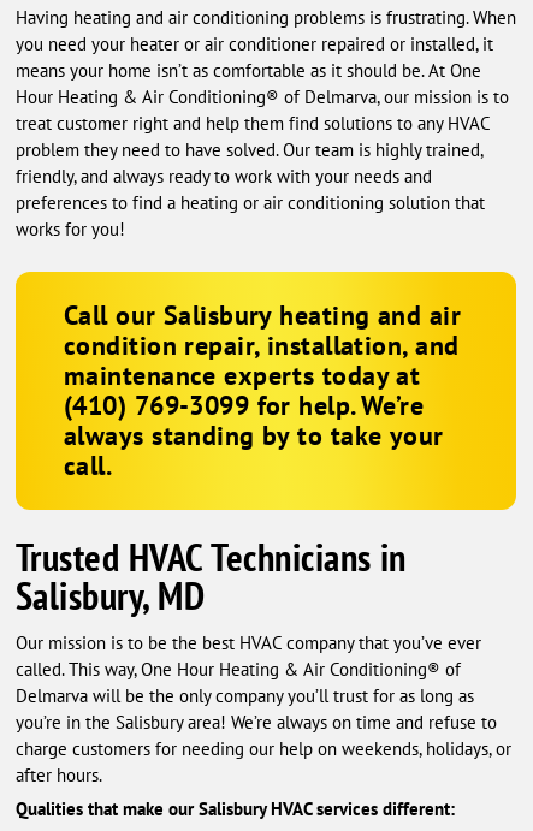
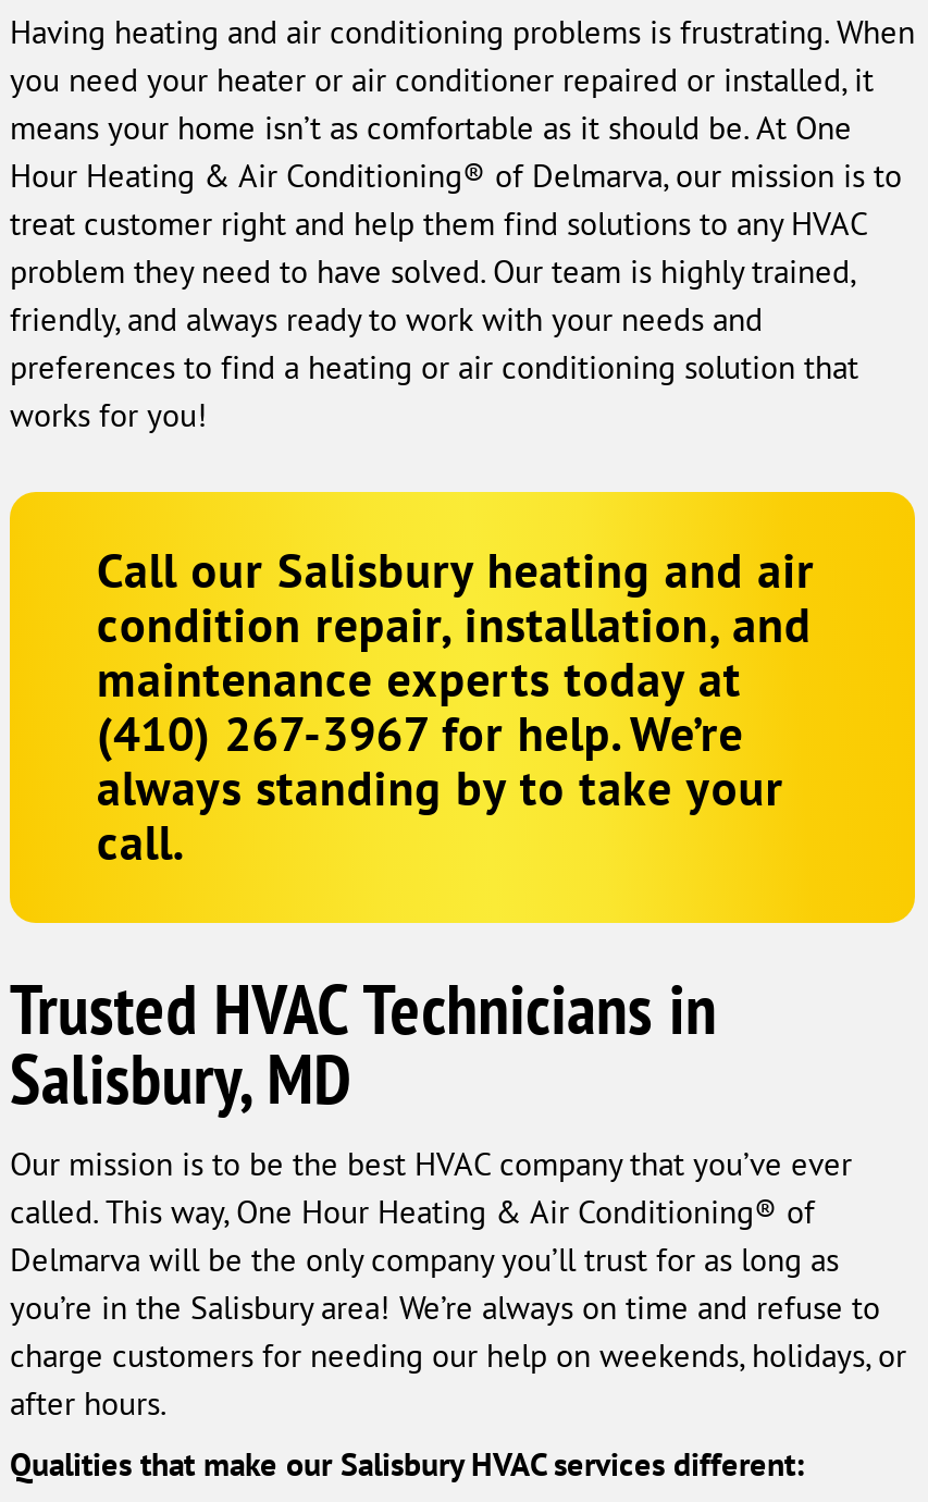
[64,388,424,422] (410) 769-3099 for help. We’re -> [97,702,743,763] (410) 267-3967 for help. We’re

